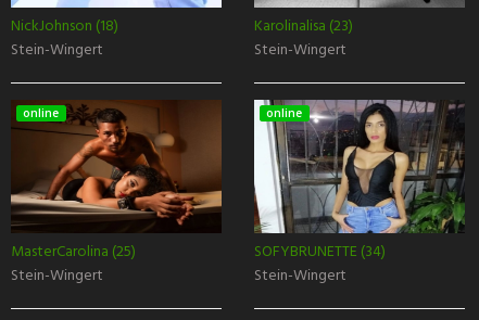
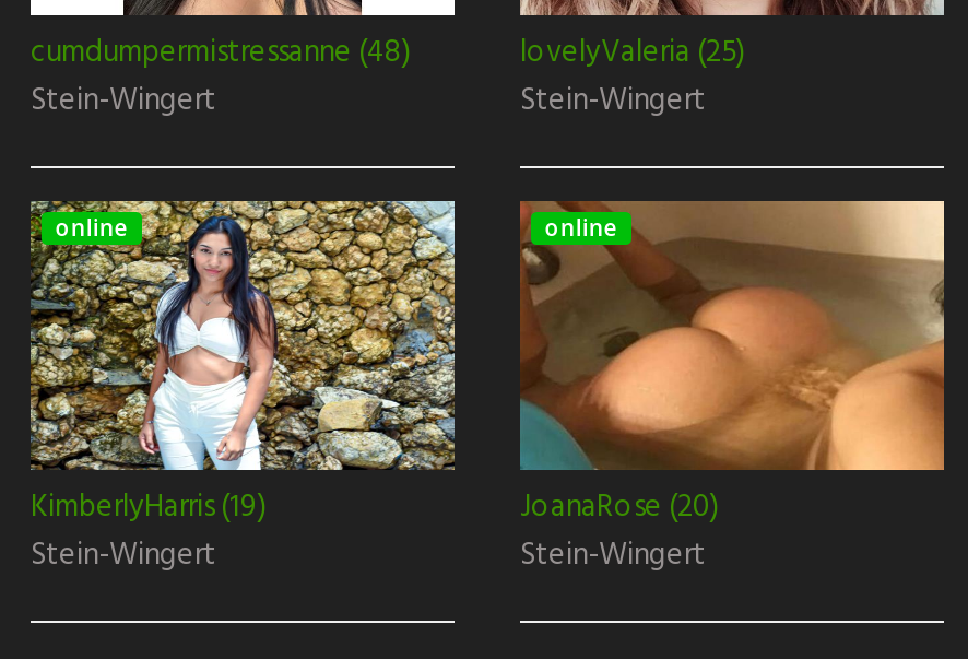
[11,14,118,39] NickJohnson (18) -> [31,28,411,79] cumdumpermistressanne (48)
[254,14,353,39] Karolinalisa (23) -> [520,28,745,79] lovelyValeria (25)
[11,100,222,265] [image] | MasterCarolina (25) -> [28,199,457,533] [image] | KimberlyHarris (19)
[253,99,465,265] [image] | SOFYBRUNETTE (34) -> [518,199,946,533] [image] | JoanaRose (20)

